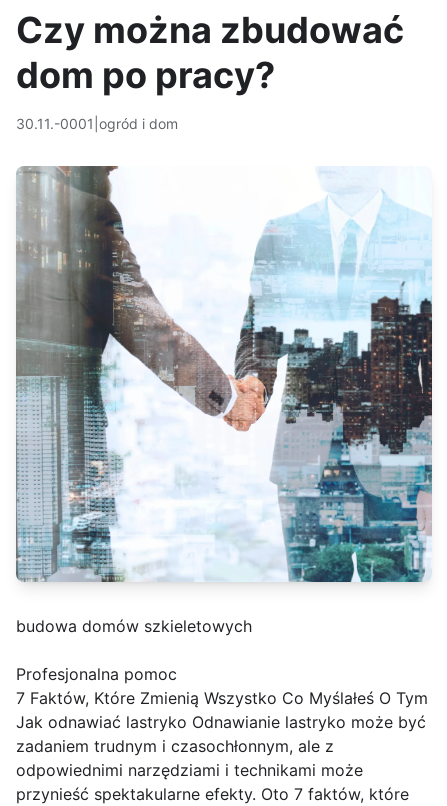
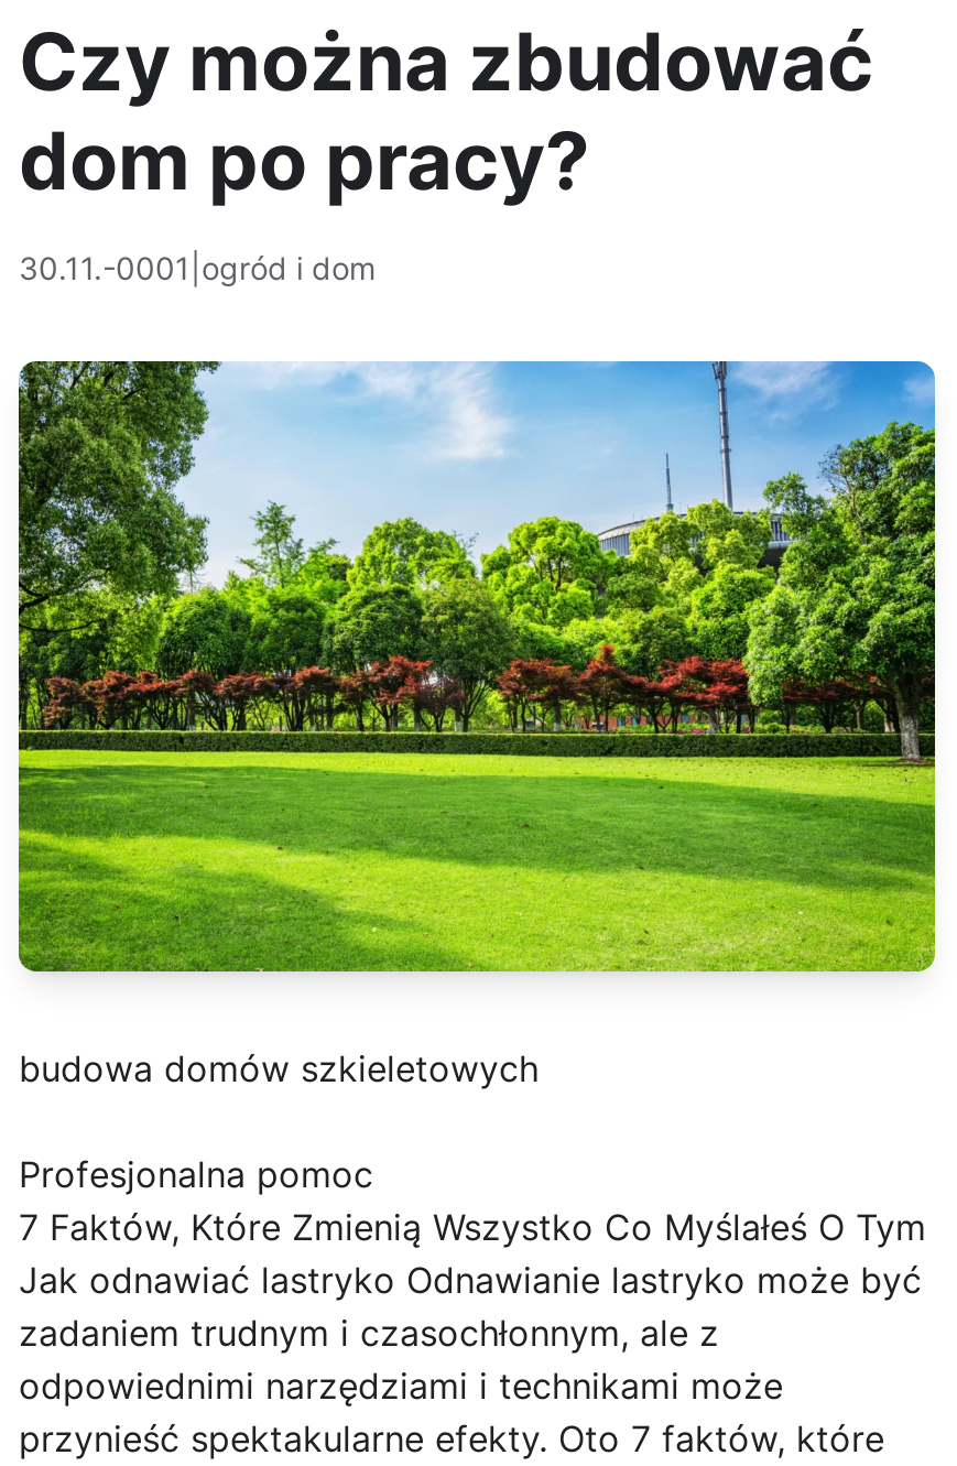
[15,165,433,583] [image] -> [17,359,937,976] [image]

